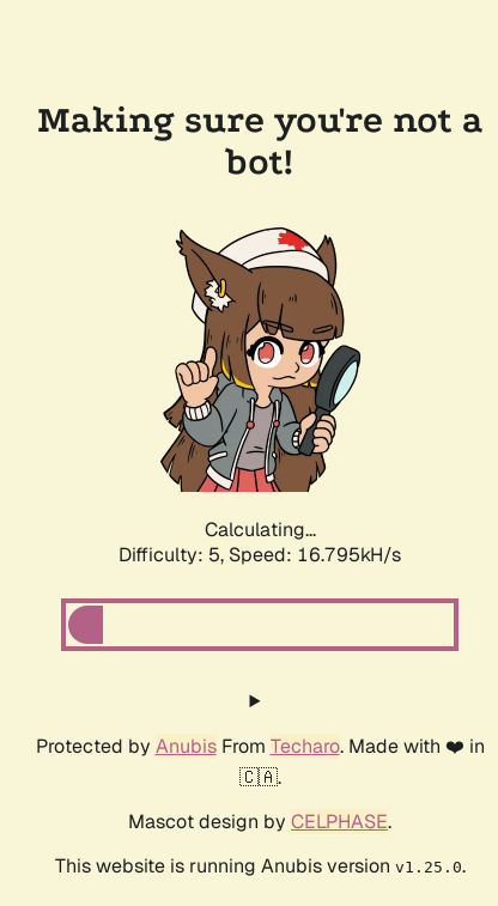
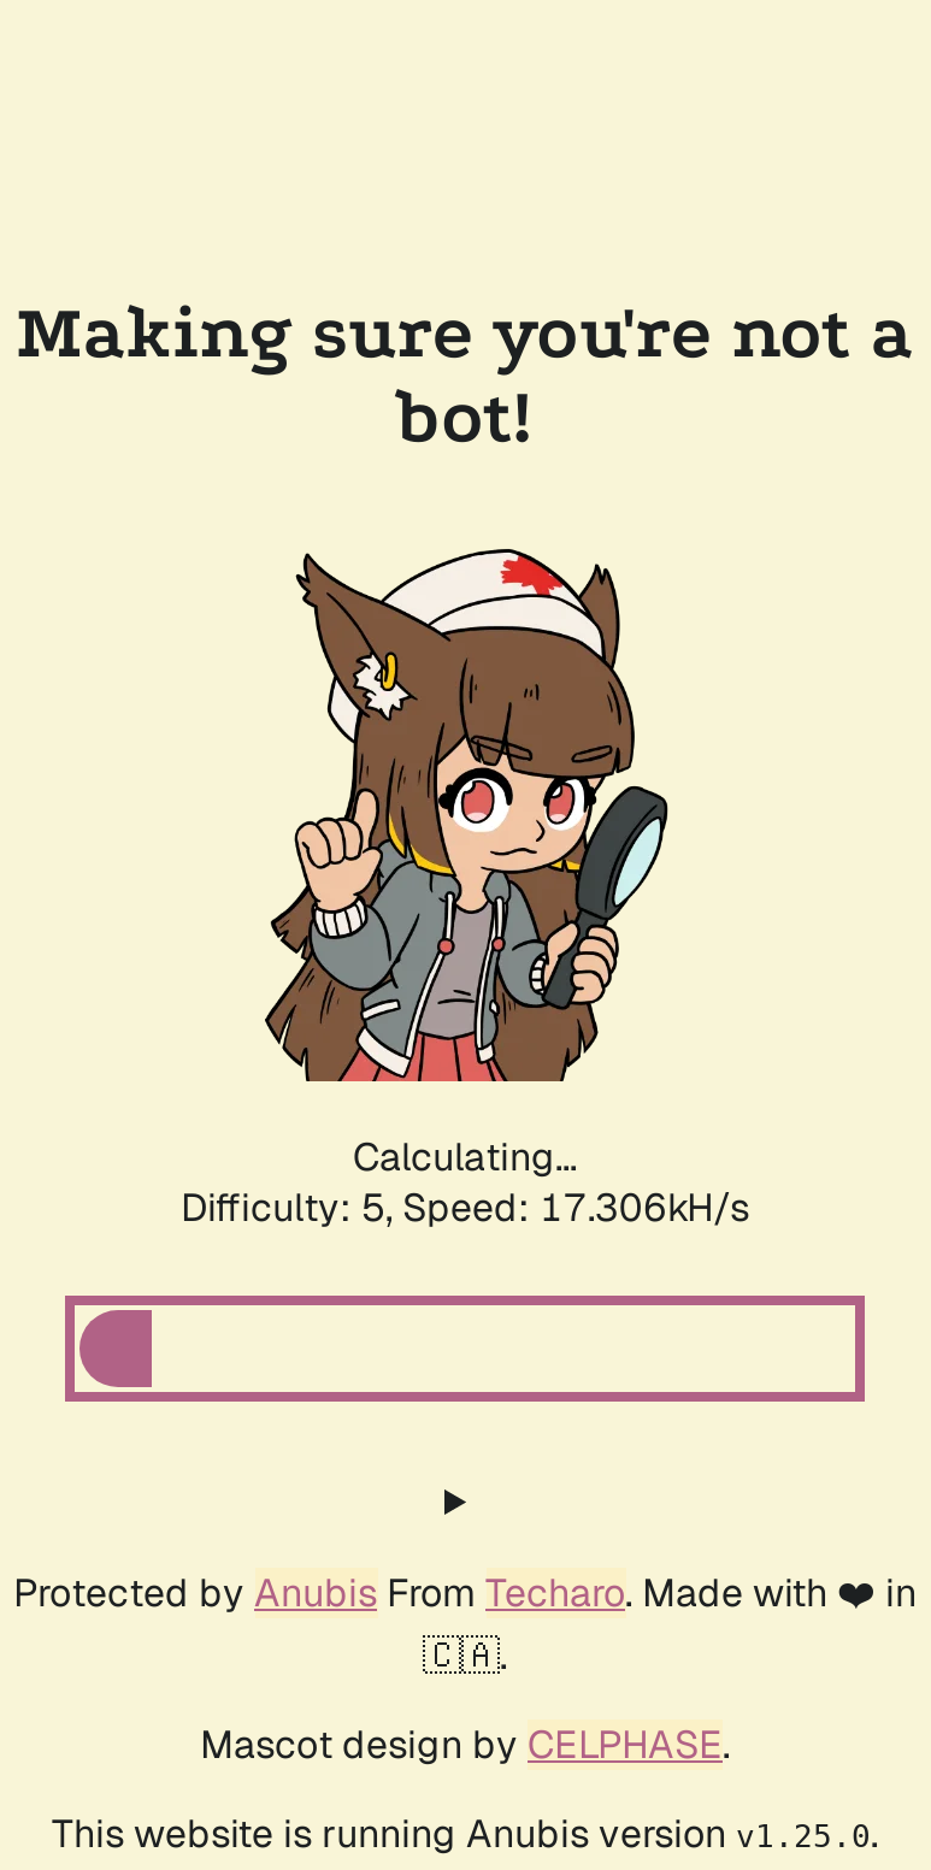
[119,542,401,567] Difficulty: 5, Speed: 16.795kH/s -> [181,1182,749,1233] Difficulty: 5, Speed: 17.306kH/s

